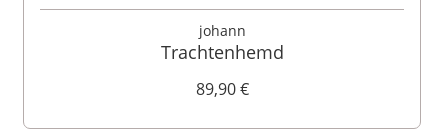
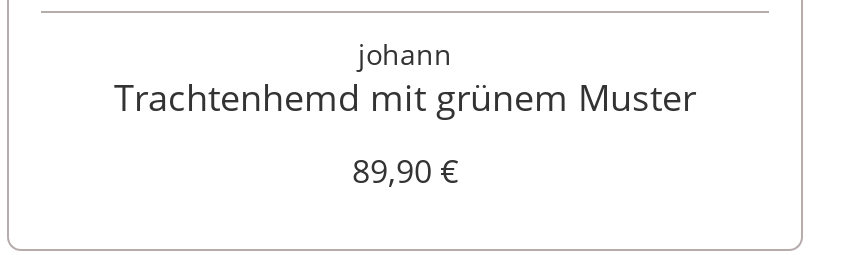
[160,40,283,64] Trachtenhemd -> [114,73,696,121] Trachtenhemd mit grünem Muster

